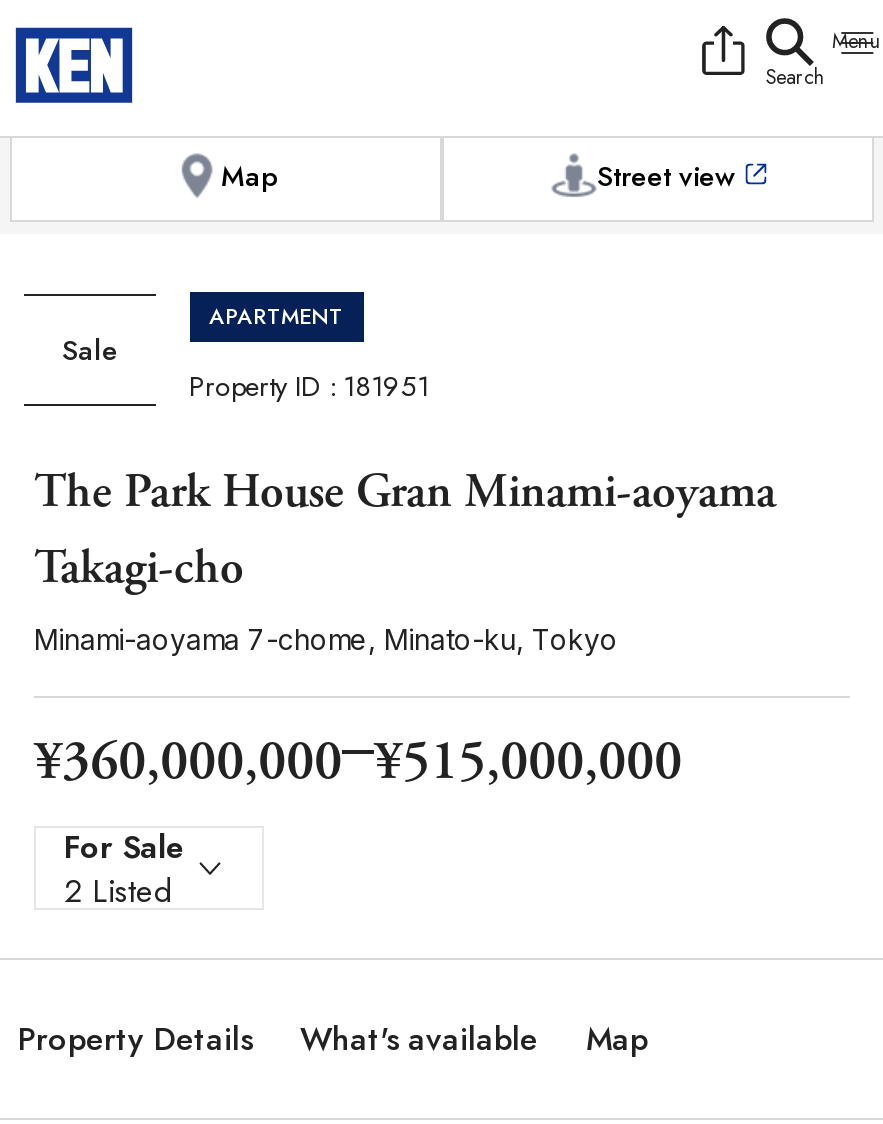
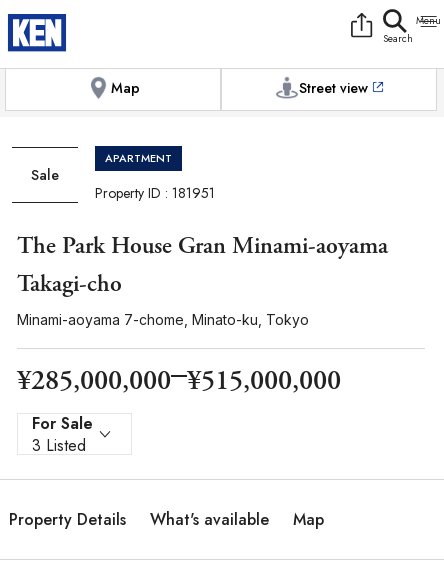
[34,725,682,797] ¥360,000,000 ¥515,000,000 -> [17,362,341,398] ¥285,000,000 ¥515,000,000
[64,867,172,913] 2 Listed -> [32,433,86,456] 3 Listed

